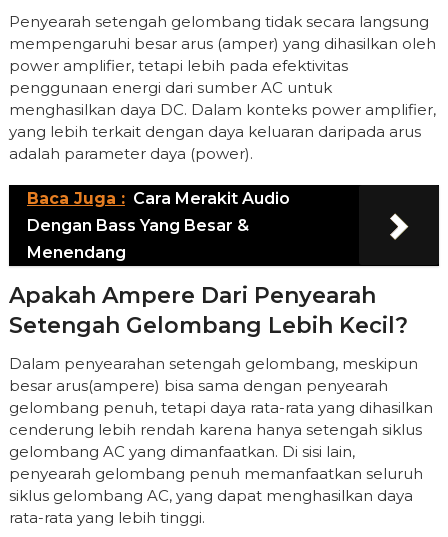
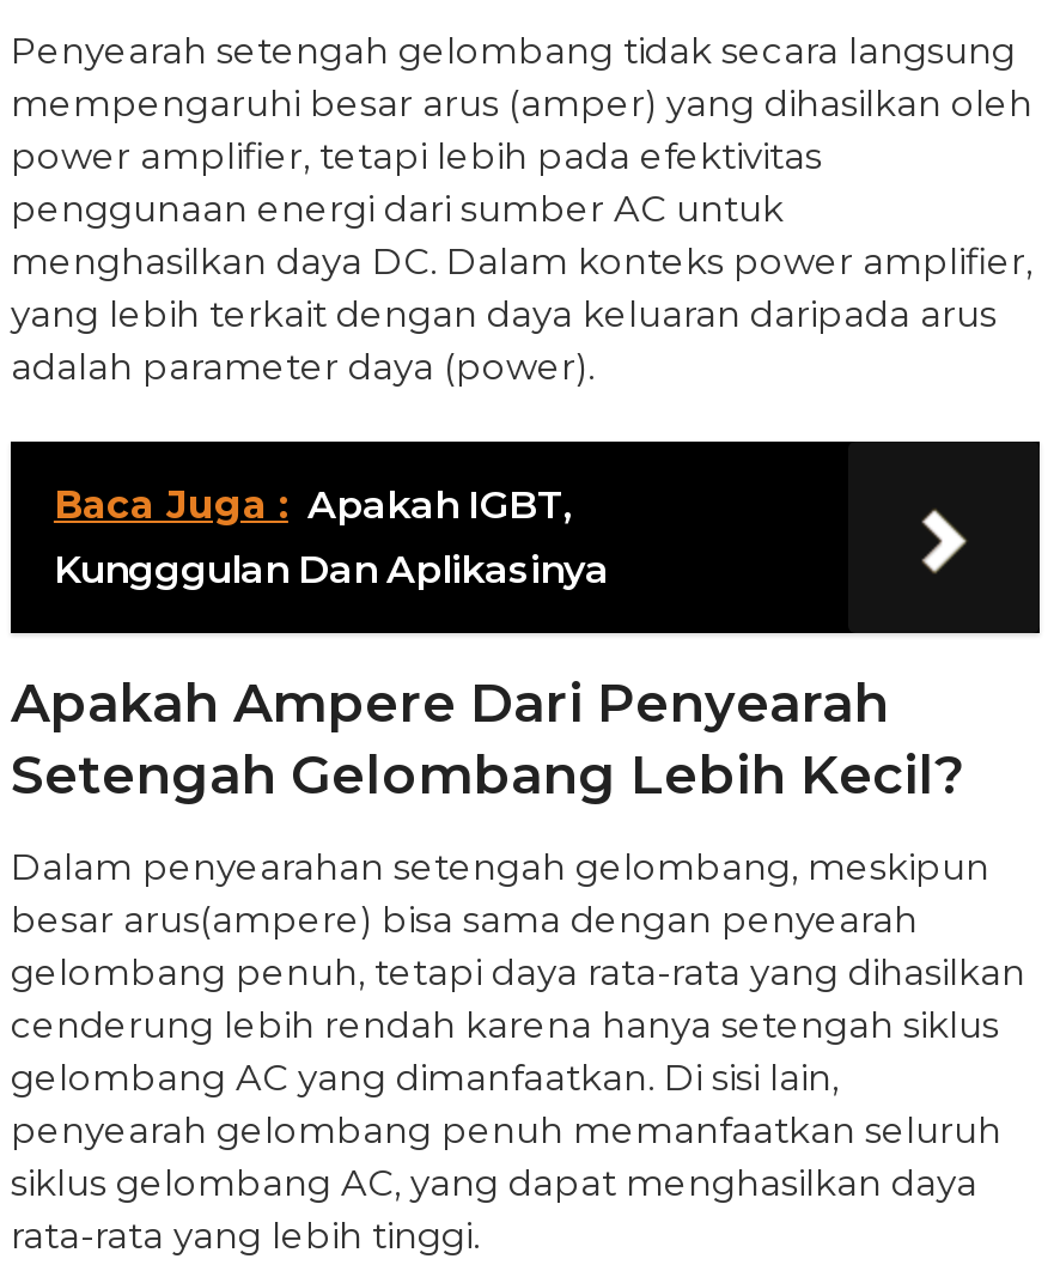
[27,189,290,262] Baca Juga : Cara Merakit Audio | Dengan Bass Yang Besar & | Menendang -> [54,483,609,593] Baca Juga : Apakah IGBT, | Kungggulan Dan Aplikasinya

